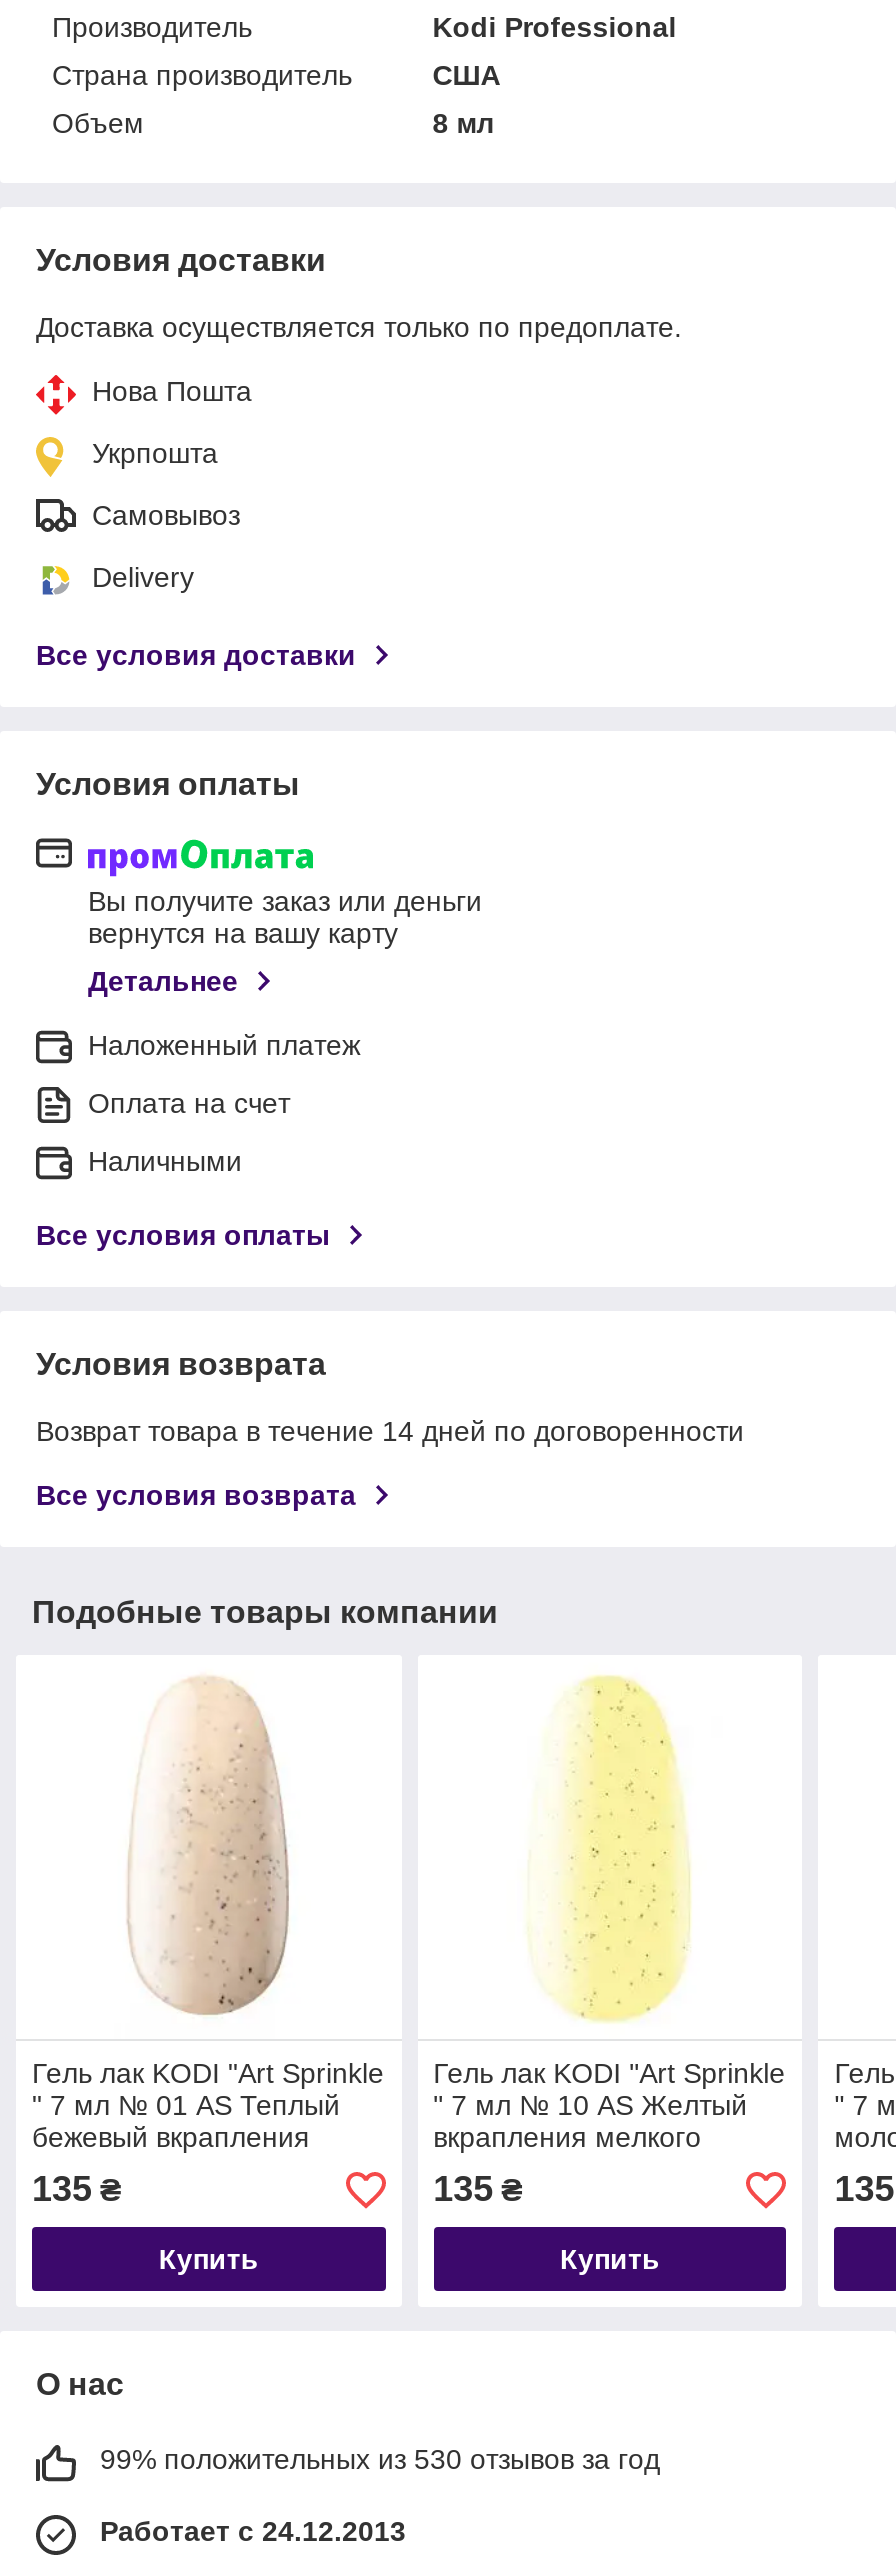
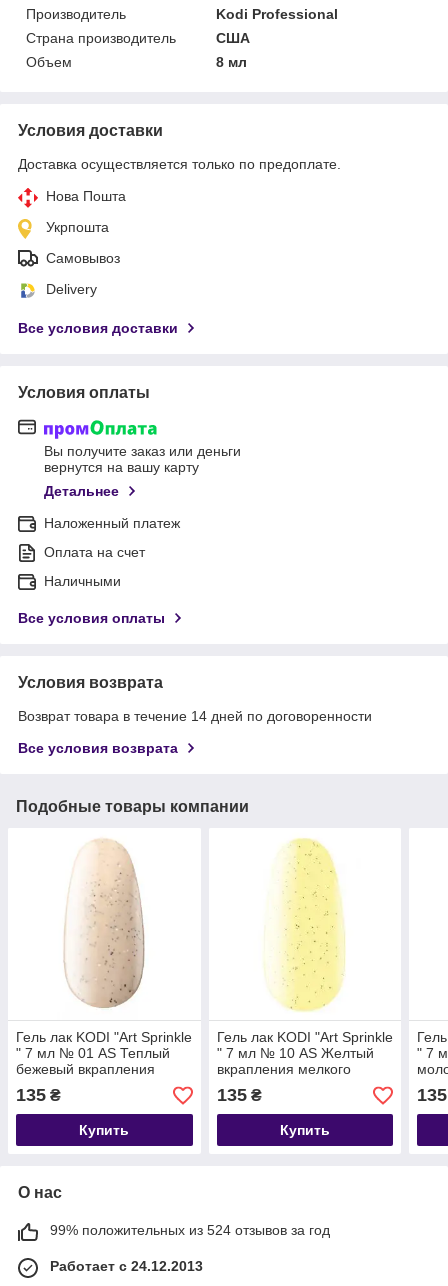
[100,2444,660,2476] 99% положительных из 530 отзывов за год -> [50,1222,330,1238] 99% положительных из 524 отзывов за год

